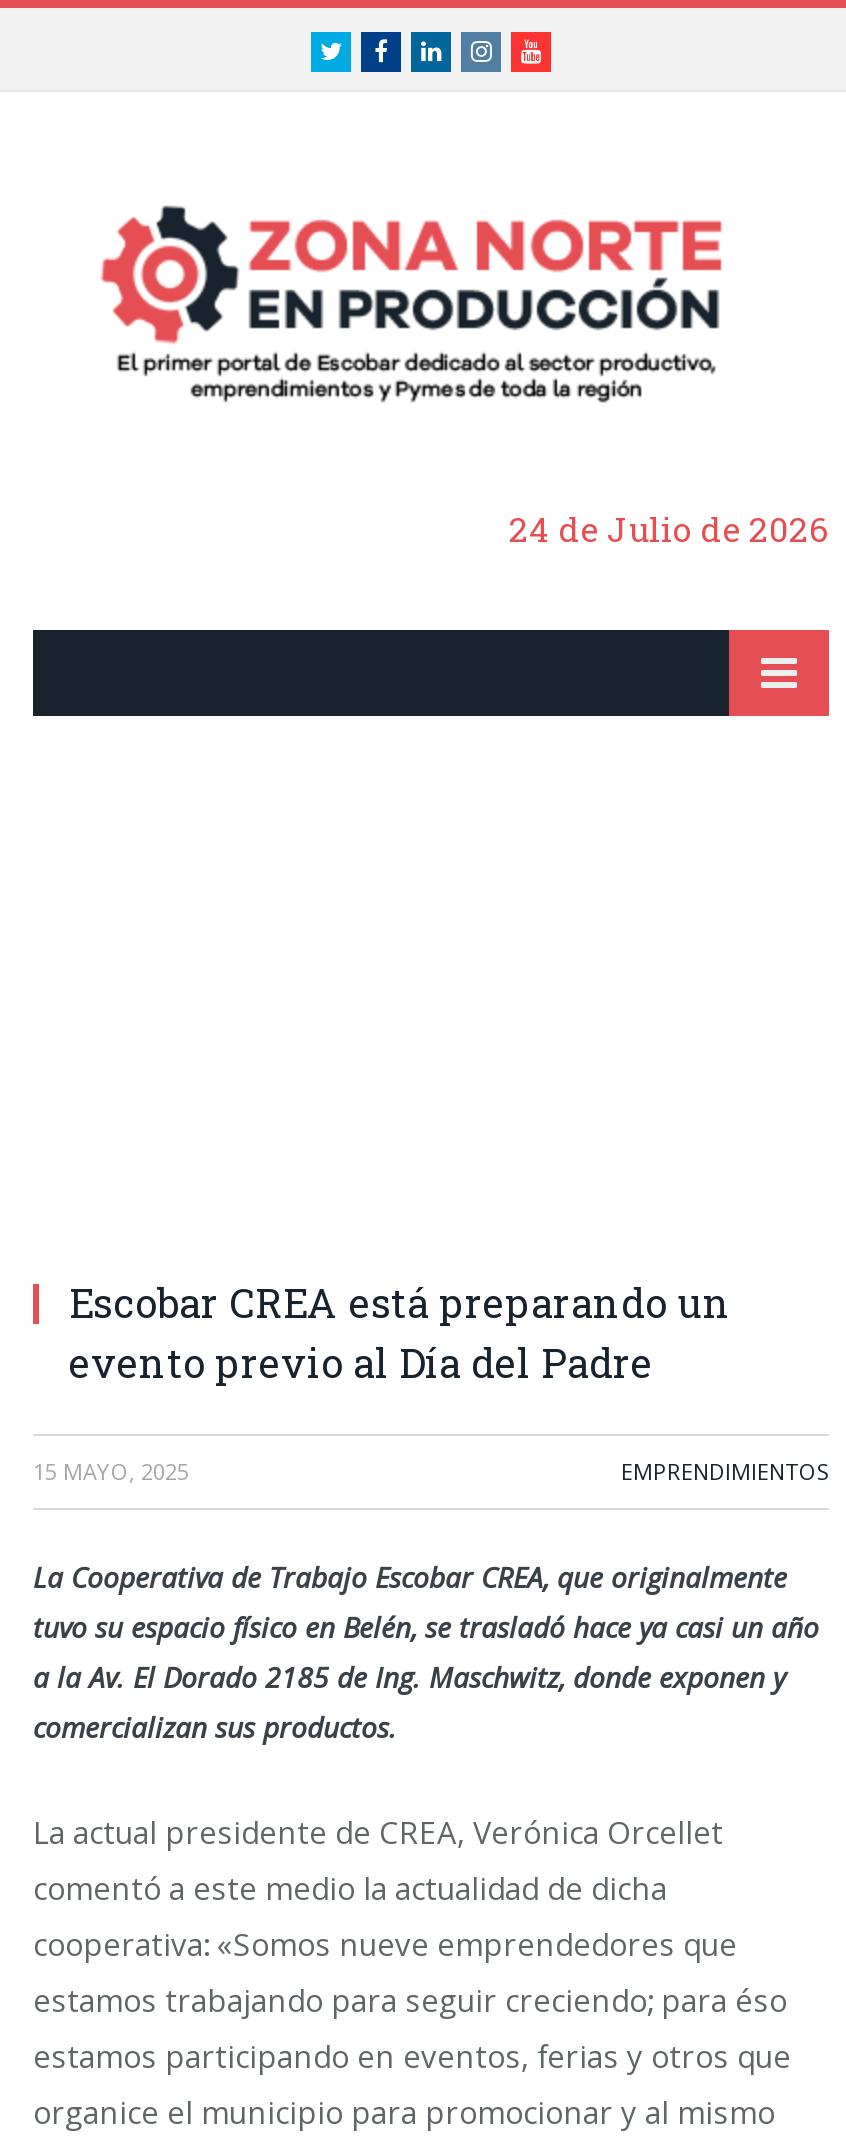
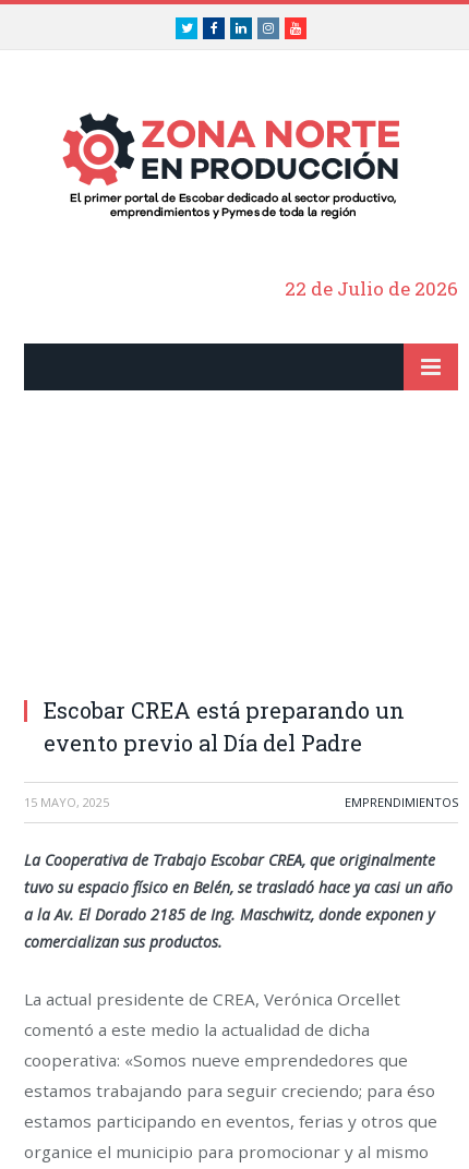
[99,204,241,344] [image] -> [62,112,136,186] [image]
[509,506,829,552] 24 de Julio de 2026 -> [285,276,458,301] 22 de Julio de 2026

